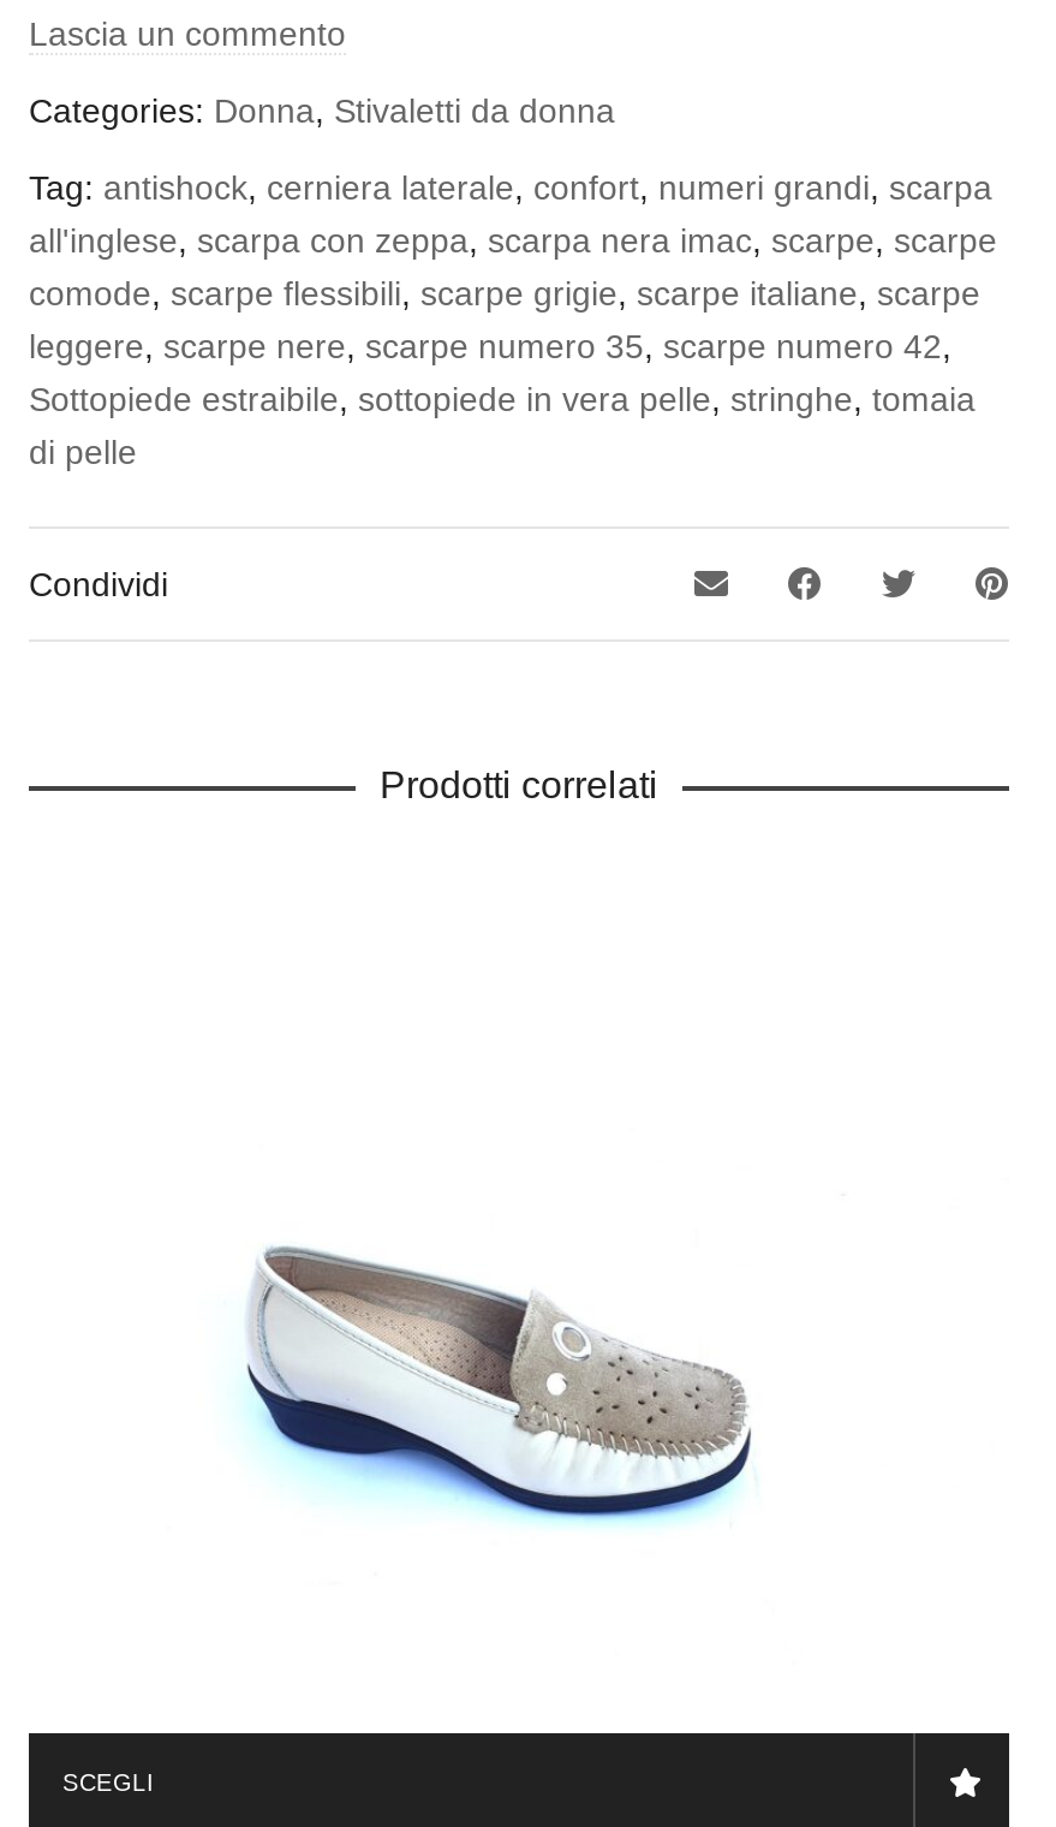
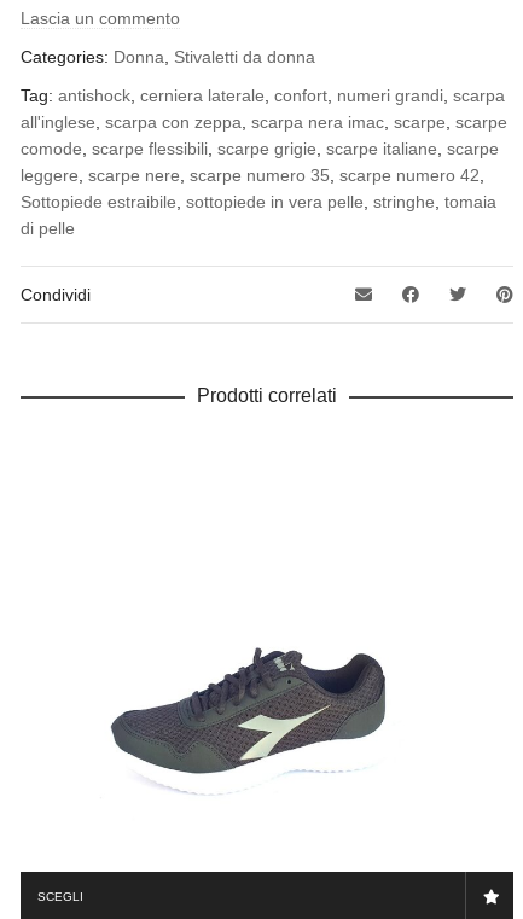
[209,1245,754,1539] [image] -> [110,628,387,775] [image]

